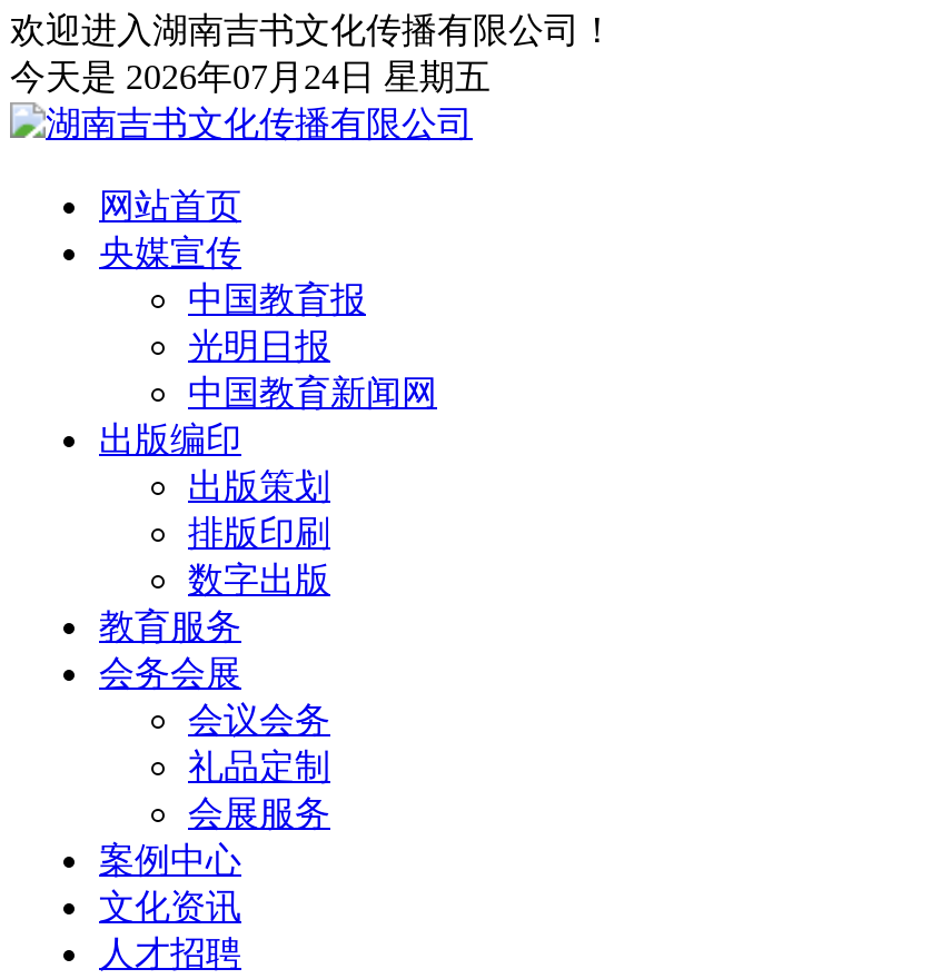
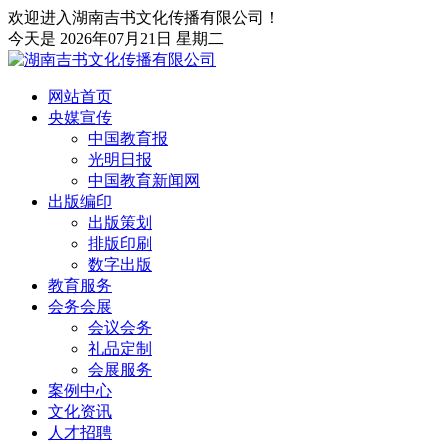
[10,58,491,96] 今天是 2026年07月24日 星期五 -> [8,30,224,47] 今天是 2026年07月21日 星期二

